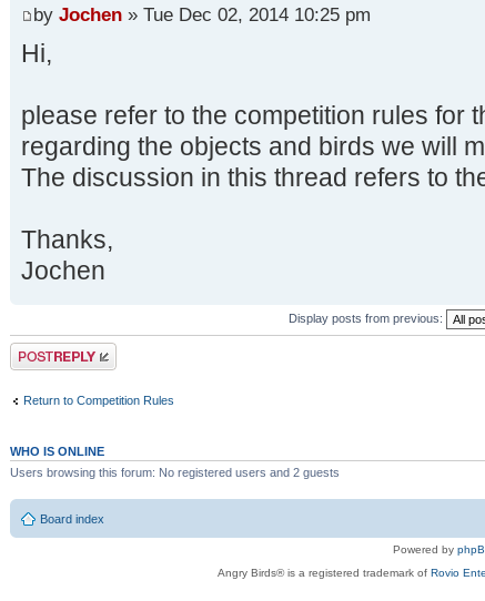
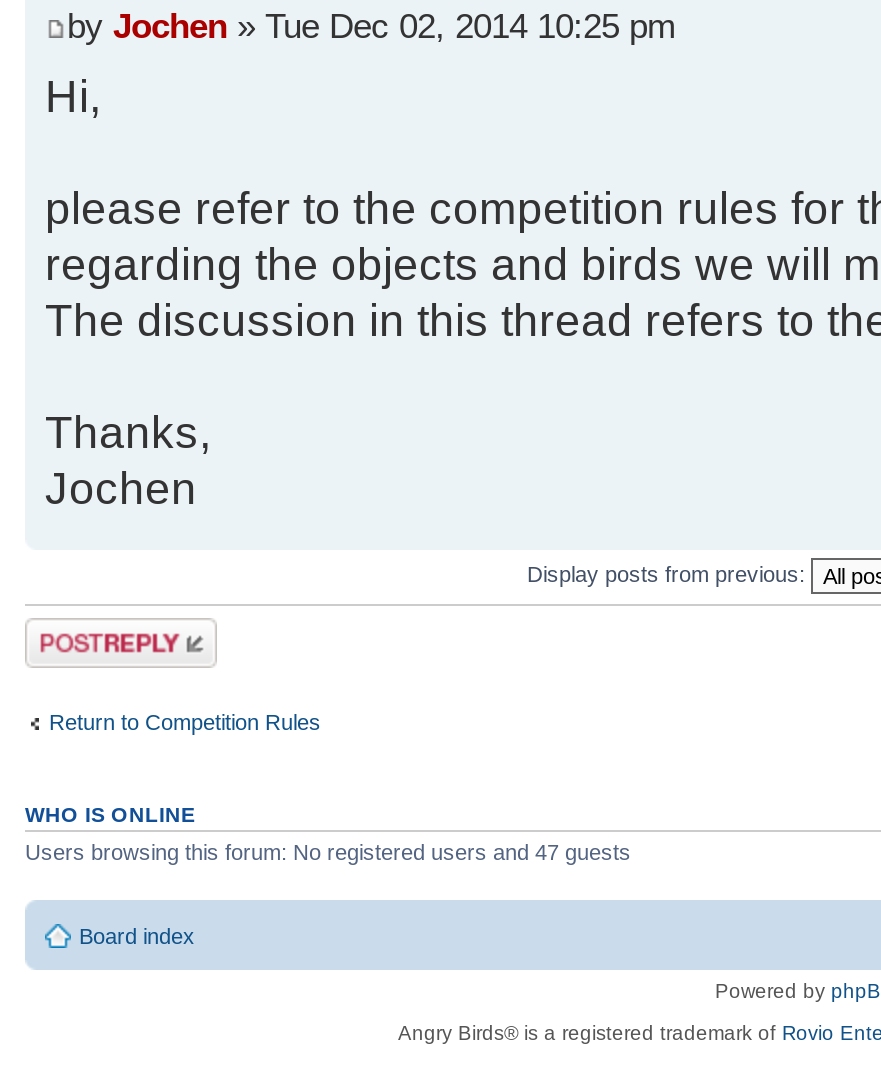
[10,466,340,479] Users browsing this forum: No registered users and 2 guests -> [25,840,631,864] Users browsing this forum: No registered users and 47 guests

